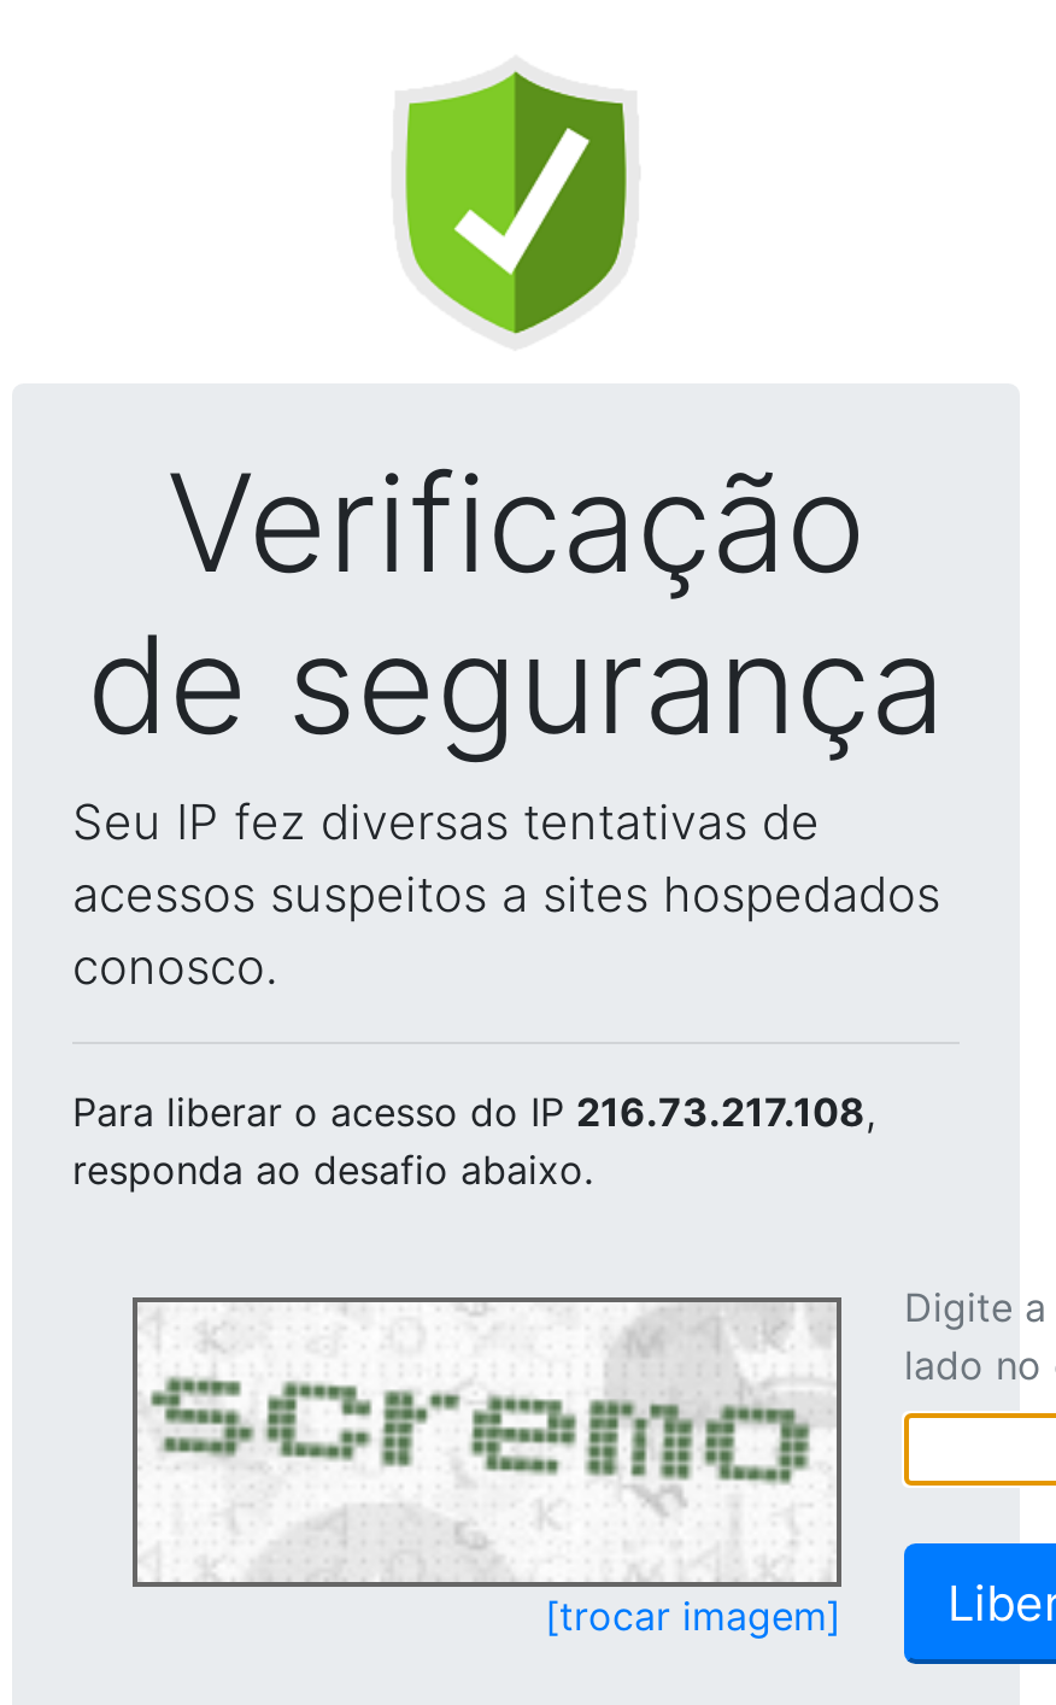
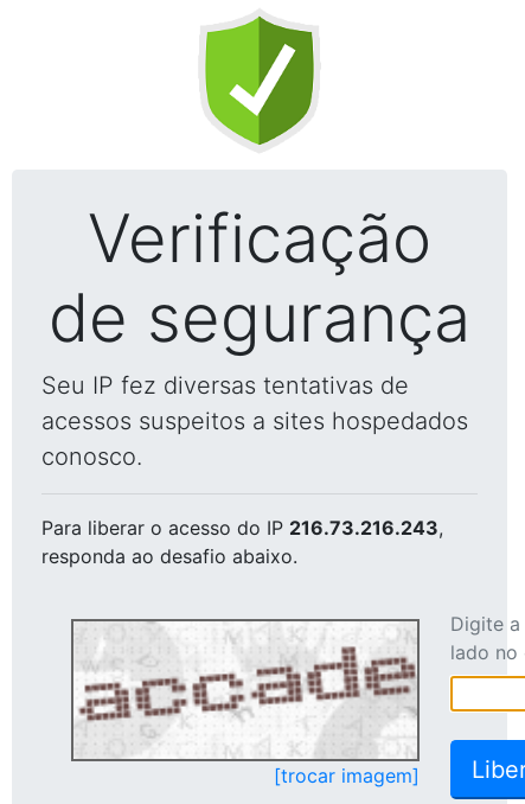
[72,1088,875,1136] Para liberar o acesso do IP 216.73.217.108, -> [41,516,443,540] Para liberar o acesso do IP 216.73.216.243,
[142,1307,834,1577] [image] -> [77,624,416,746] [image]

